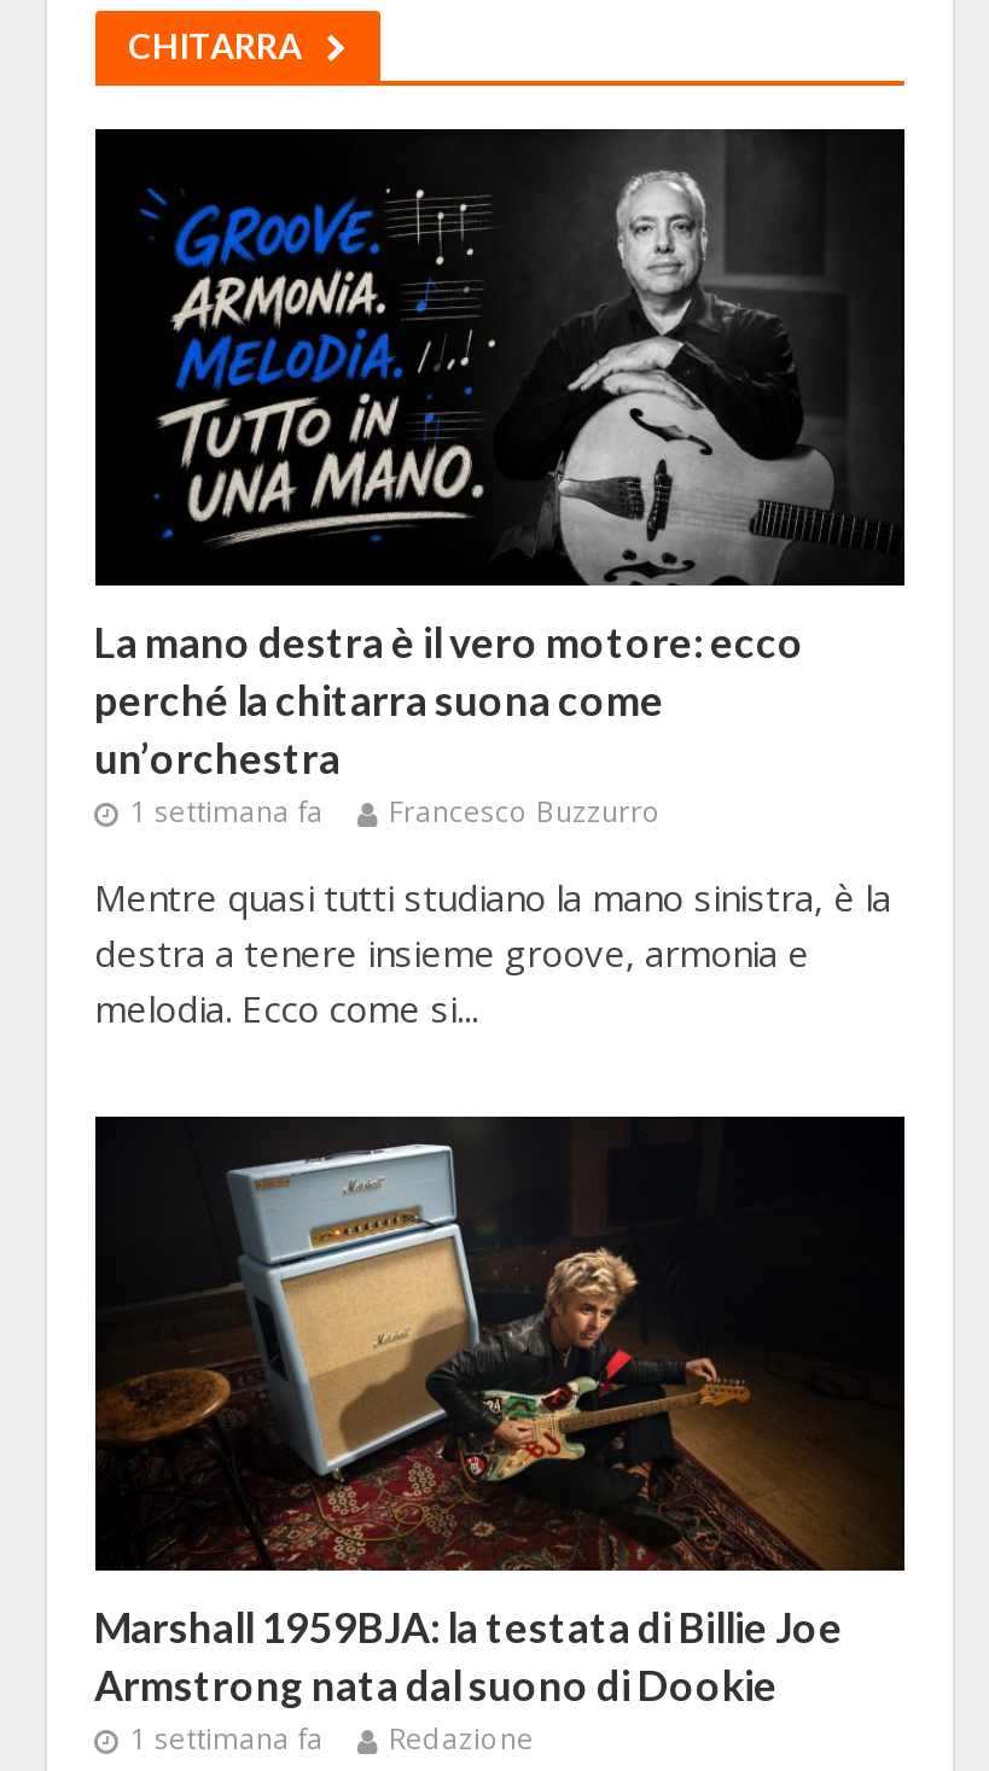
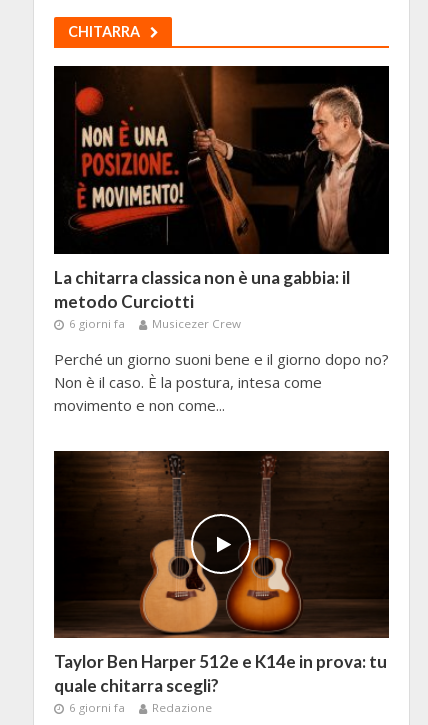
[94,126,900,828] [image] | La mano destra è il vero motore: ecco | perché la chitarra suona come | un’orchestra | 1 settimana fa | Francesco Buzzurro -> [53,65,389,331] [image] | La chitarra classica non è una gabbia: il | metodo Curciotti | 6 giorni fa | Musicezer Crew
[94,871,891,1031] Mentre quasi tutti studiano la mano sinistra, è la | destra a tenere insieme groove, armonia e | melodia. Ecco come si... -> [53,349,388,415] Perché un giorno suoni bene e il giorno dopo no? | Non è il caso. È la postura, intesa come | movimento e non come...
[94,1113,904,1757] [image] | Marshall 1959BJA: la testata di Billie Joe | Armstrong nata dal suono di Dookie | 1 settimana fa -> [53,450,389,715] [image] | Taylor Ben Harper 512e e K14e in prova: tu | quale chitarra scegli? | 6 giorni fa

